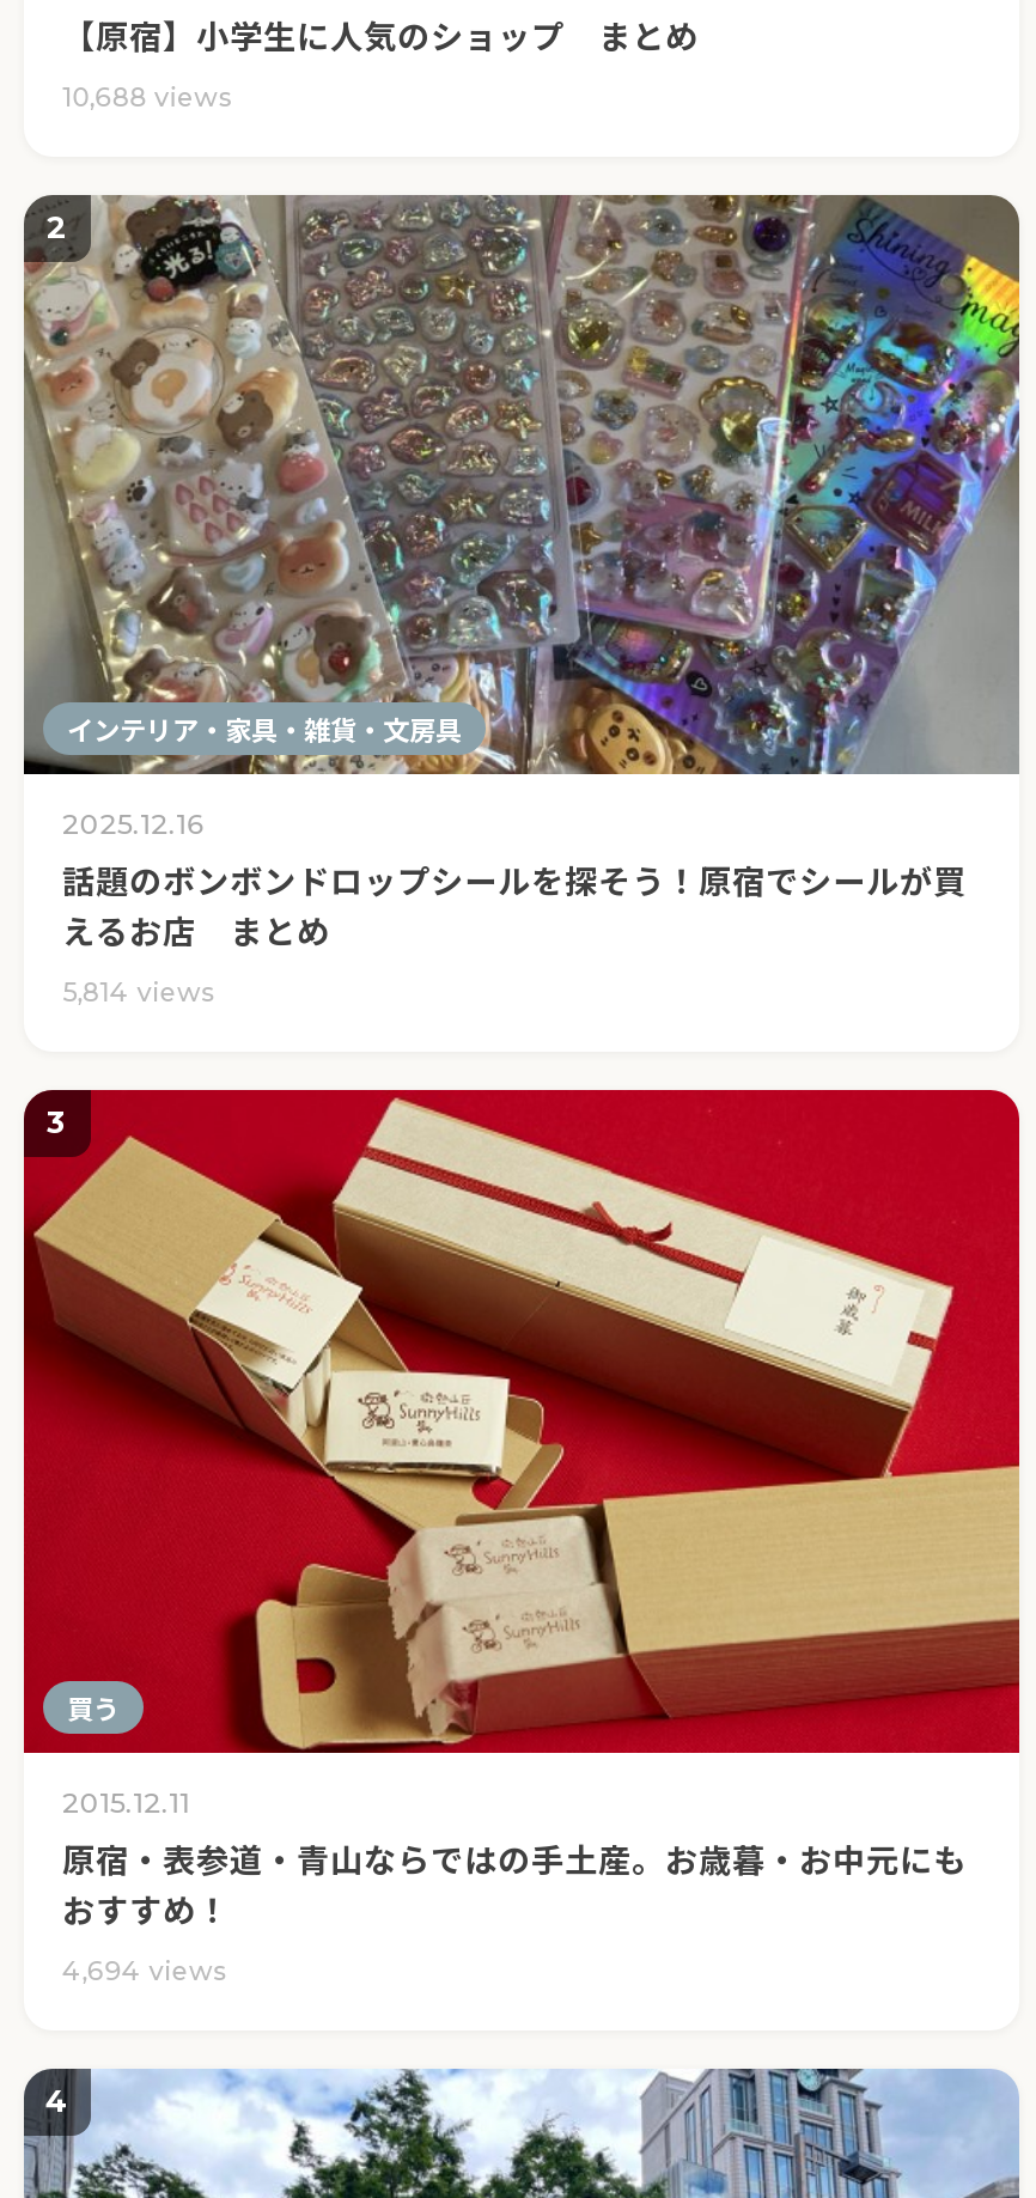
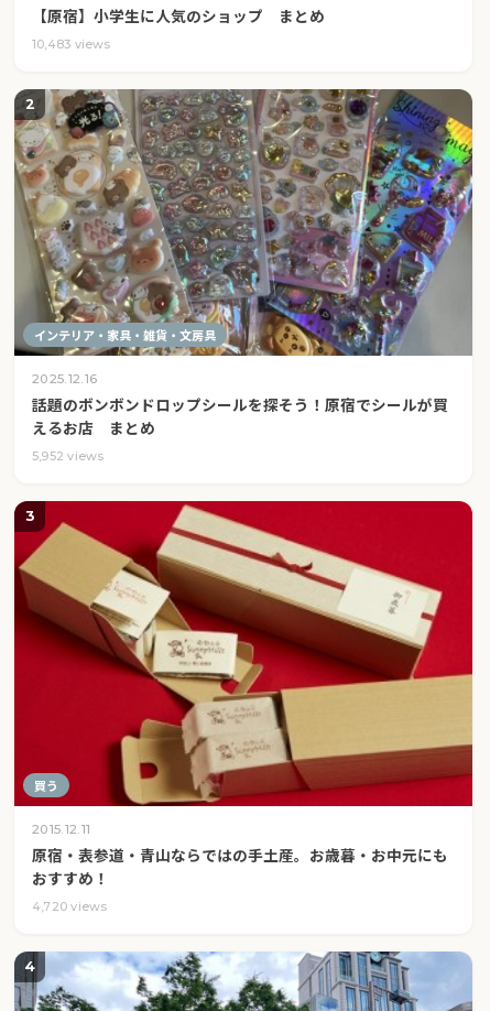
[62,79,234,112] 10,688 views -> [32,36,111,52] 10,483 views
[62,975,216,1008] 5,814 views -> [32,448,104,464] 5,952 views
[62,1953,228,1987] 4,694 views -> [32,899,107,914] 4,720 views

